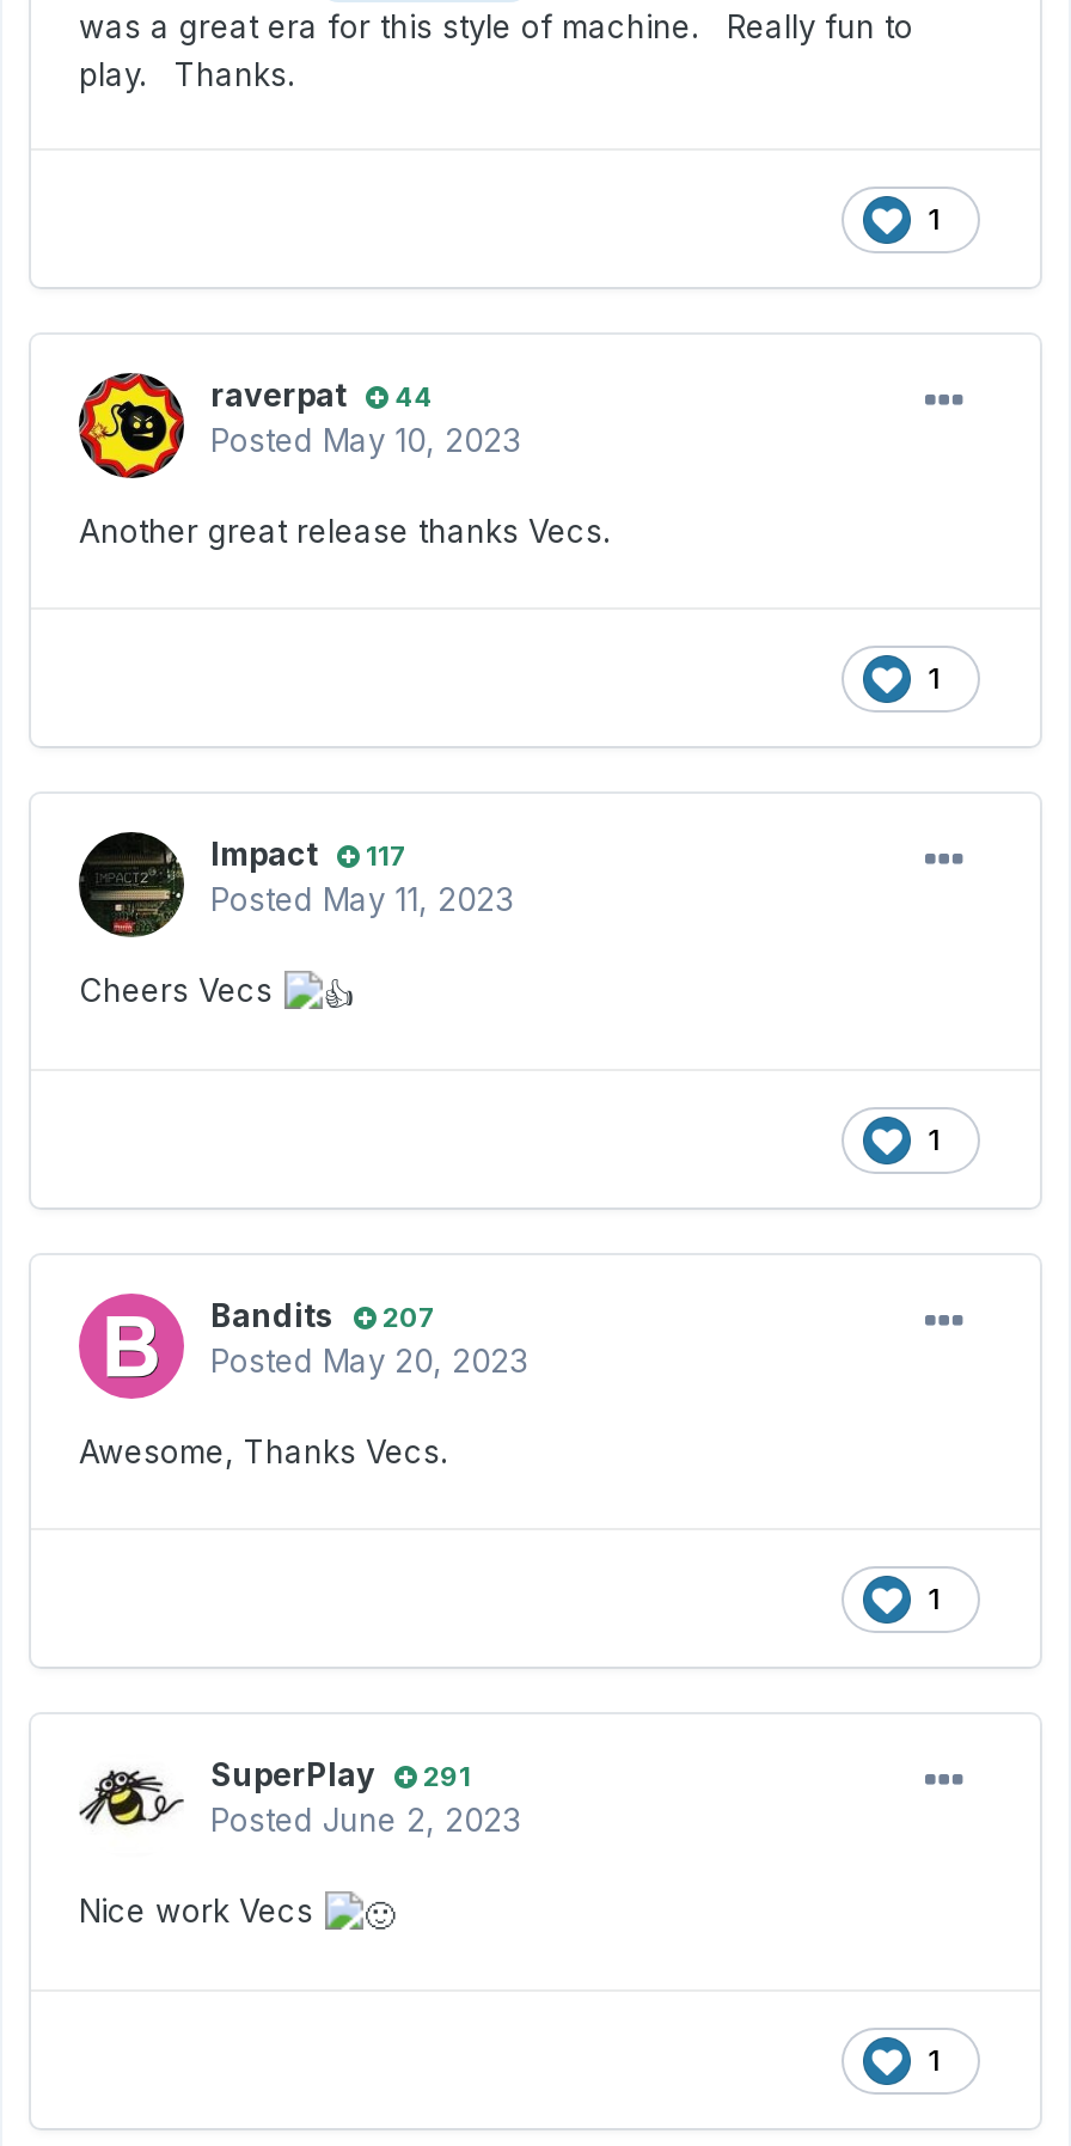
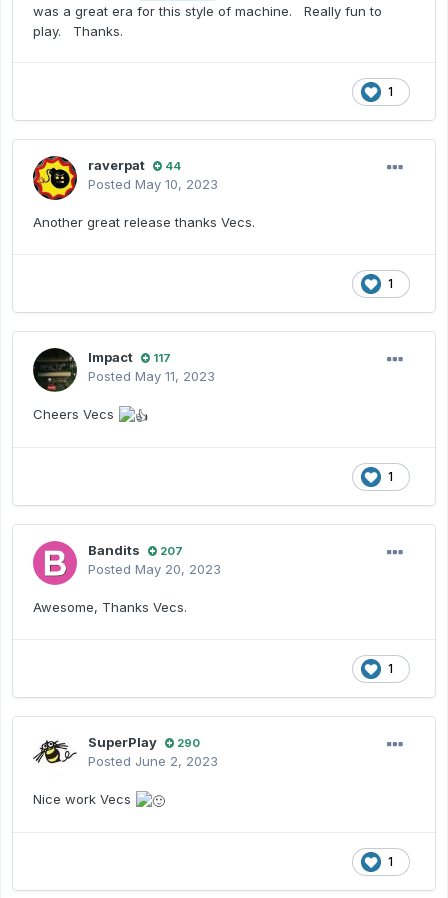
[210,1756,471,1795] SuperPlay 291 -> [88,734,200,750] SuperPlay 290

